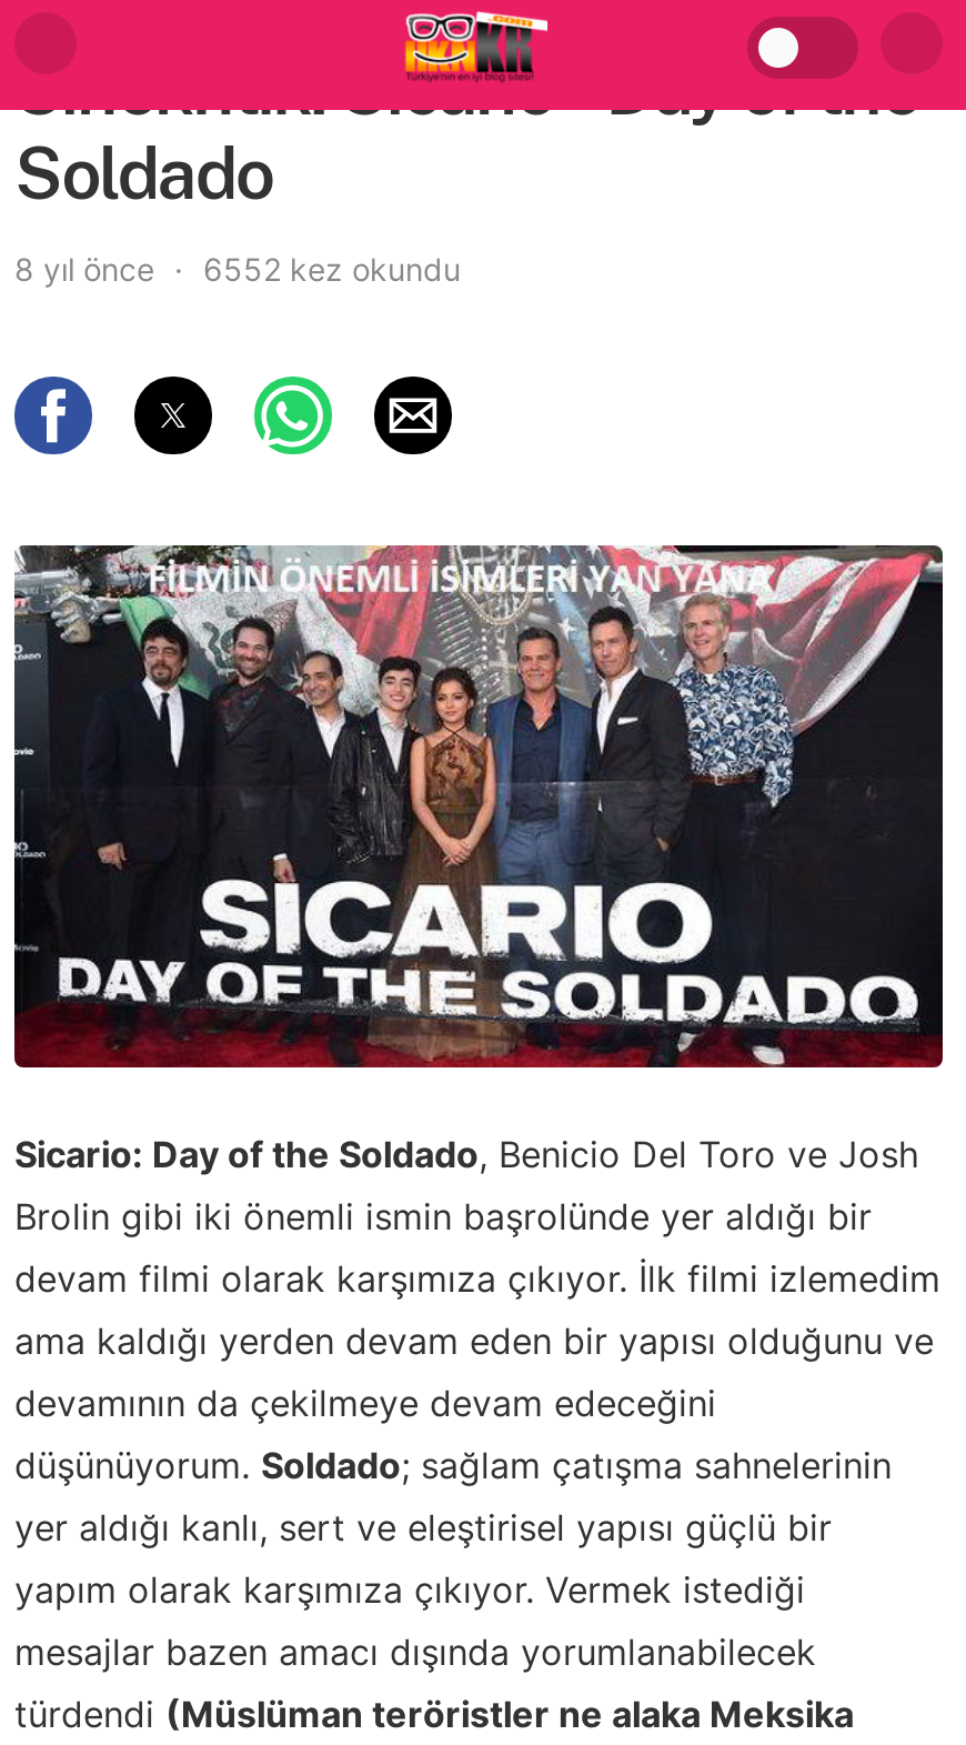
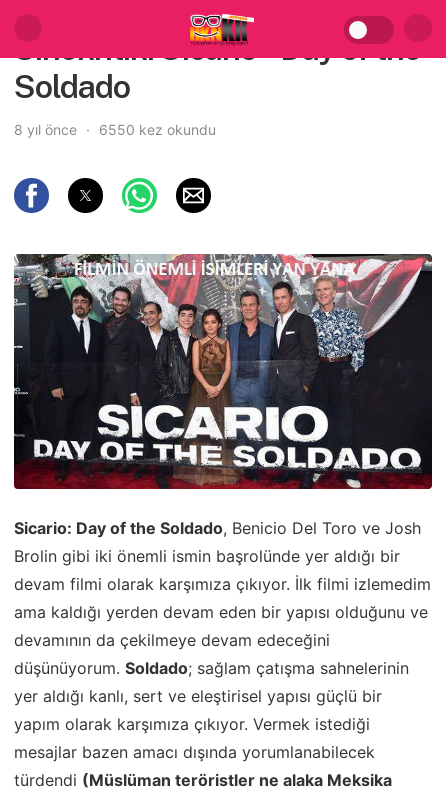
[14,250,461,288] 8 yıl önce 6552 kez okundu -> [14,121,216,138] 8 yıl önce 6550 kez okundu

